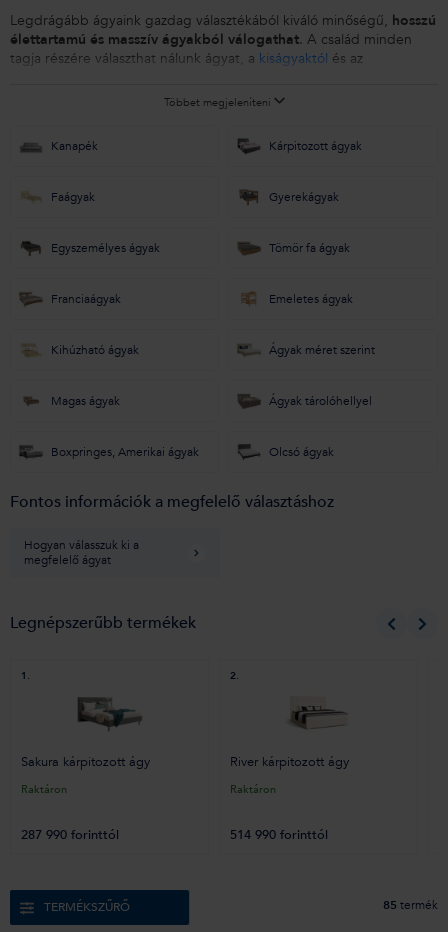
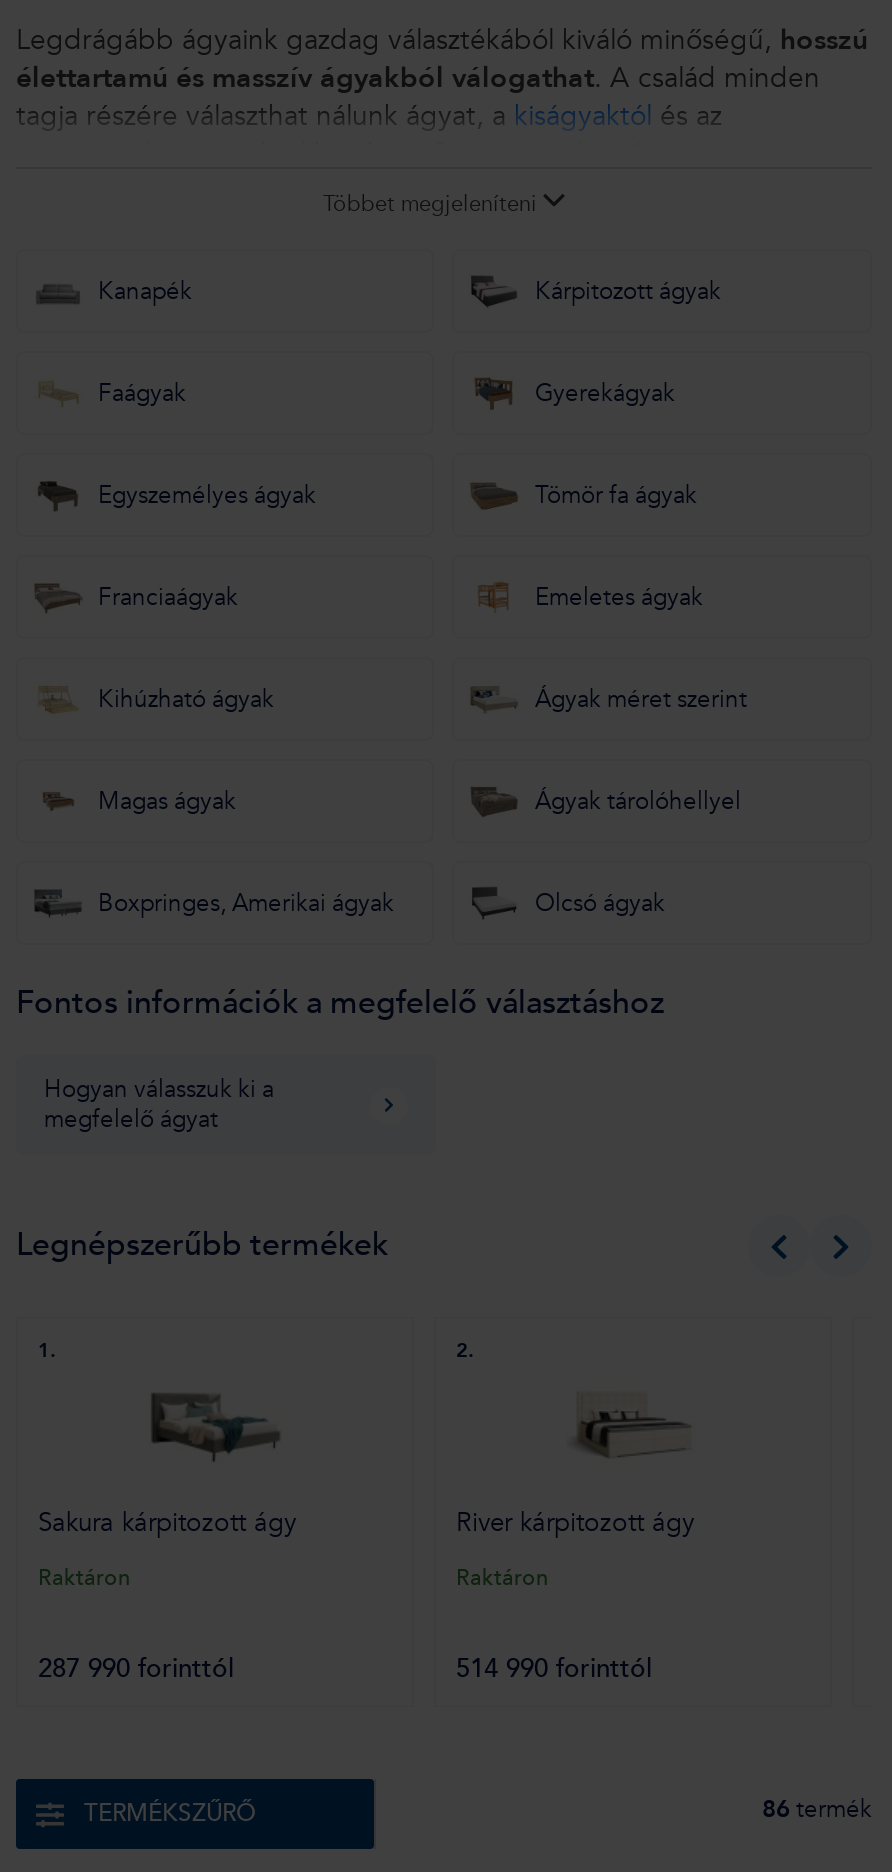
[383,897,438,913] 85 termék -> [762,1793,872,1825] 86 termék

